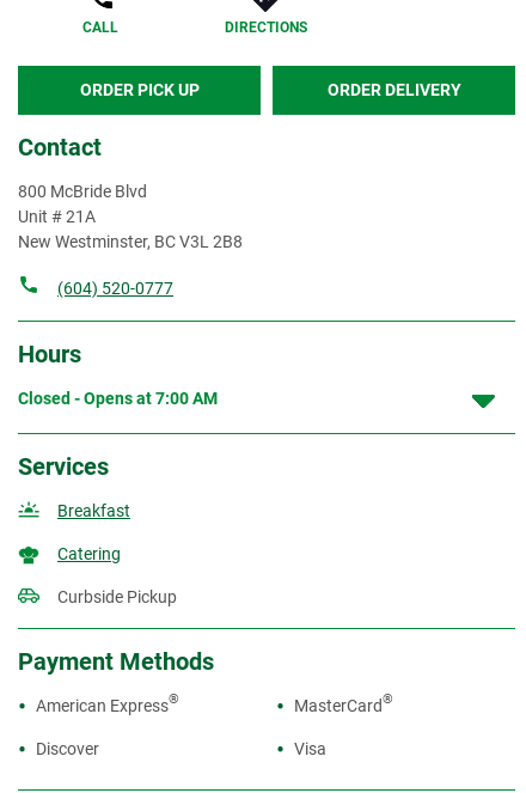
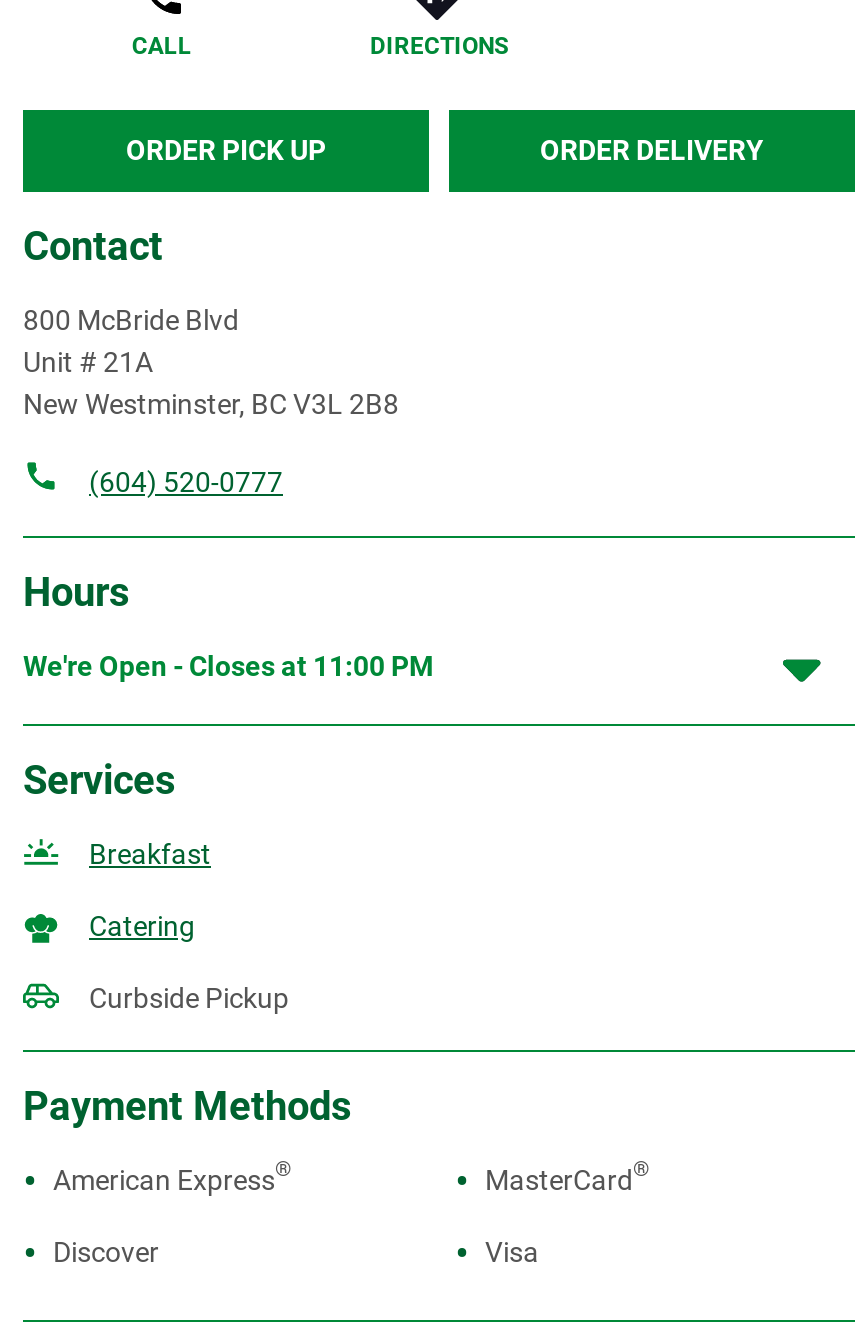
[18,389,218,408] Closed - Opens at 7:00 AM -> [23,650,433,682] We're Open - Closes at 11:00 PM

